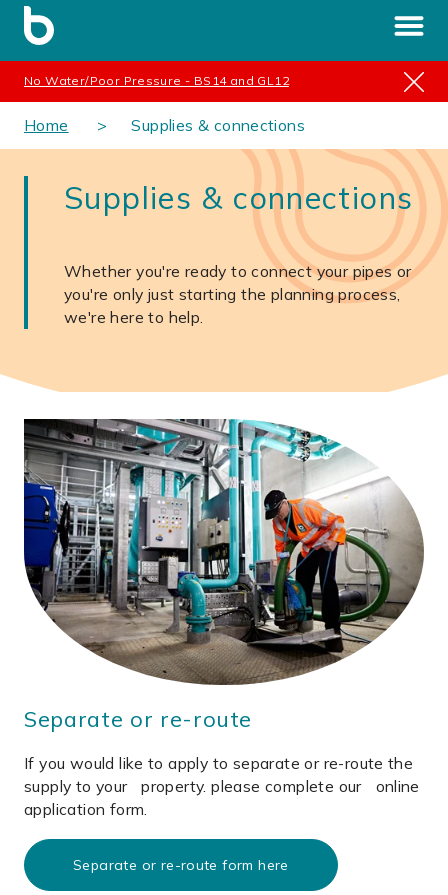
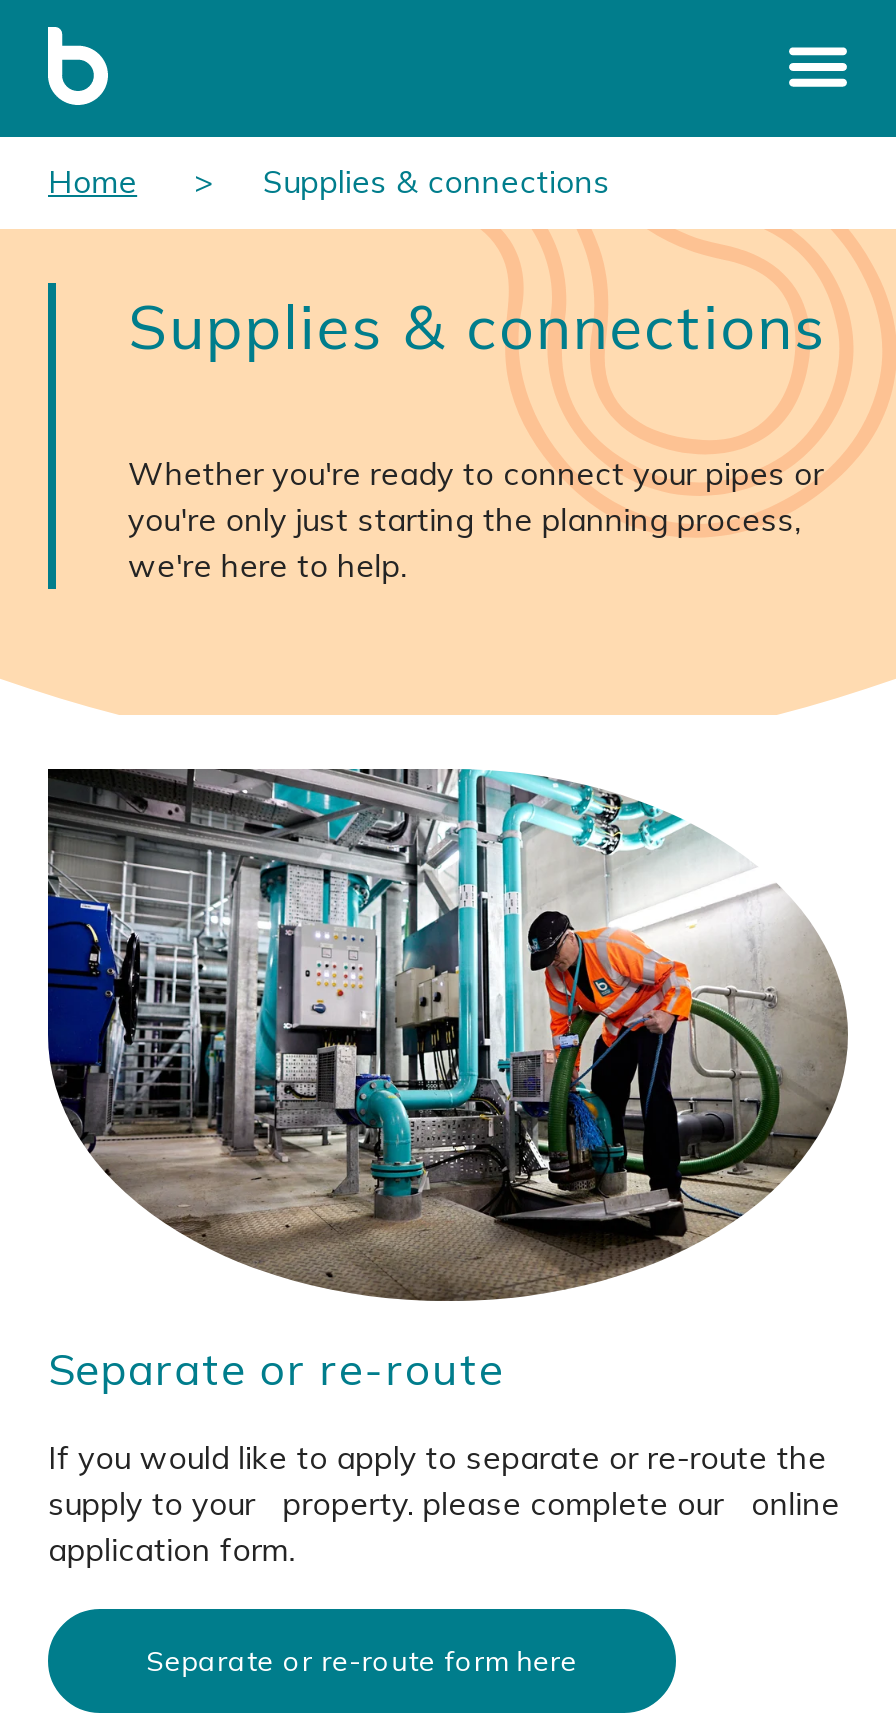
[24,73,289,88] No Water/Poor Pressure - BS14 and GL12 -> none

